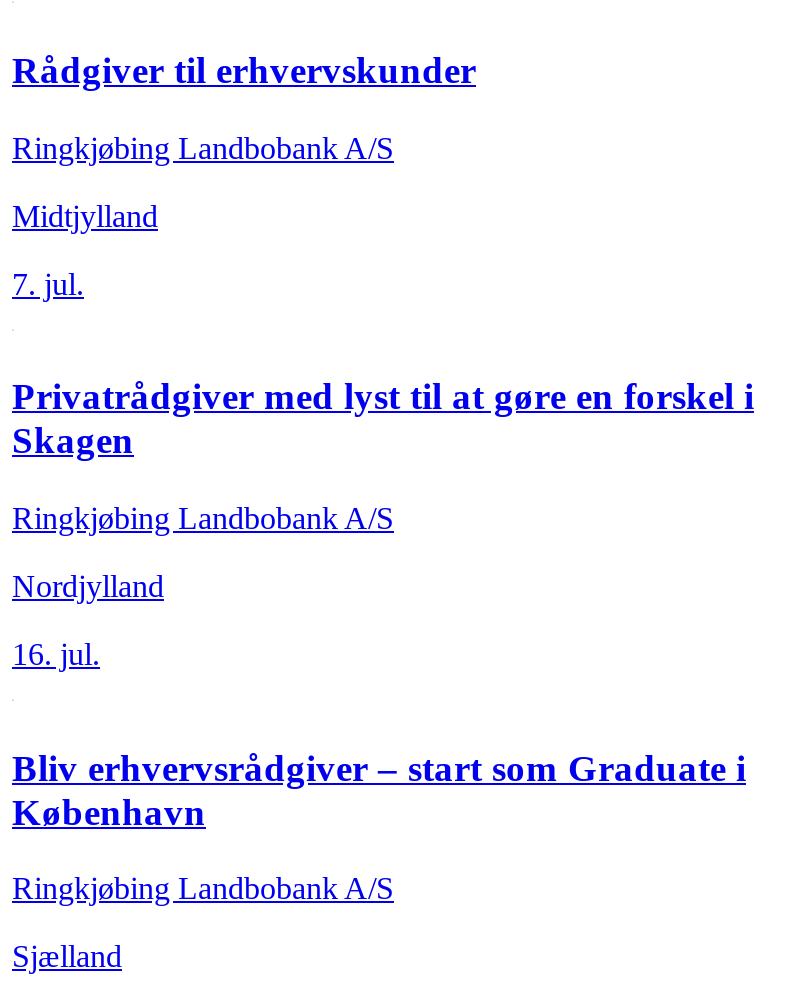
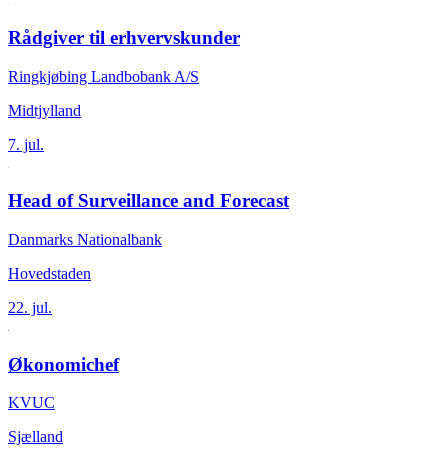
[12,376,754,462] Privatrådgiver med lyst til at gøre en forskel i | Skagen -> [8,190,289,211] Head of Surveillance and Forecast
[12,501,394,535] Ringkjøbing Landbobank A/S -> [8,231,162,248] Danmarks Nationalbank
[12,569,164,603] Nordjylland -> [8,265,91,282] Hovedstaden
[12,637,100,671] 16. jul. -> [8,299,52,316] 22. jul.
[12,747,746,833] Bliv erhvervsrådgiver – start som Graduate i | København -> [8,354,119,375] Økonomichef
[12,872,394,906] Ringkjøbing Landbobank A/S -> [8,394,55,411] KVUC

